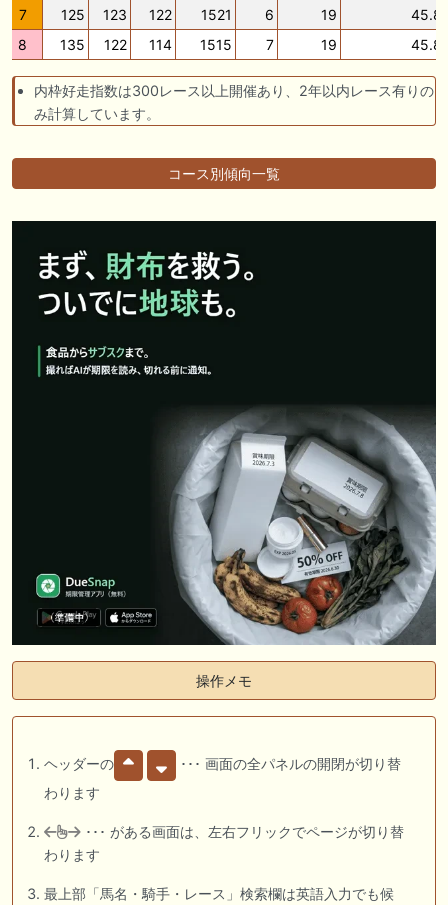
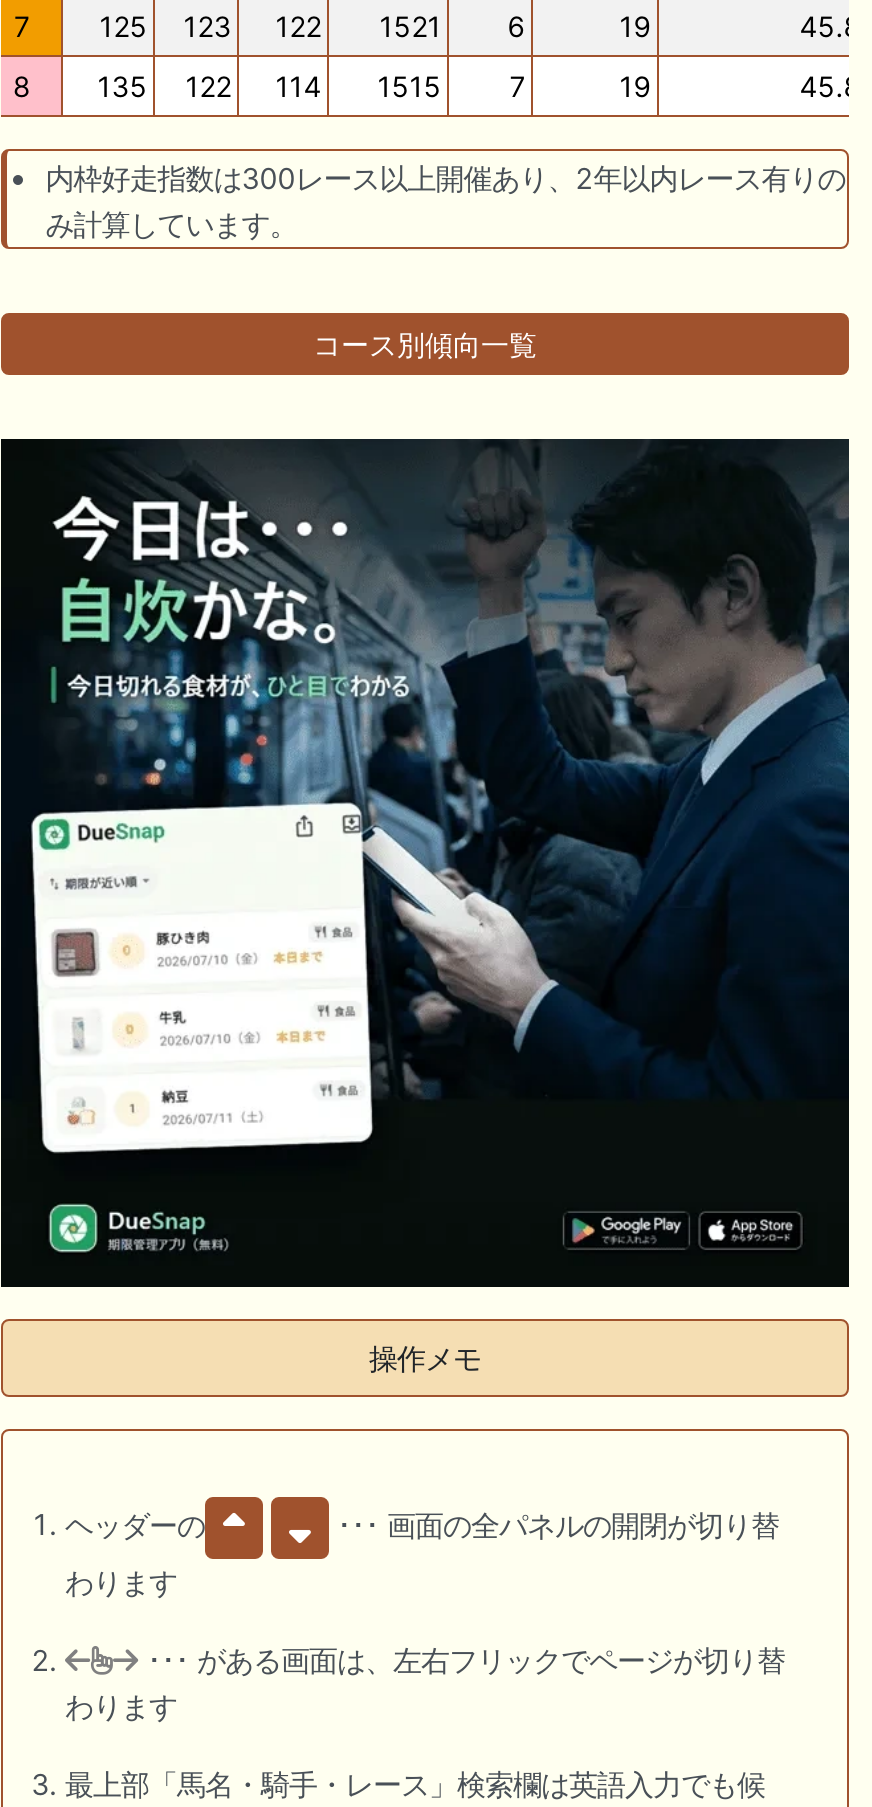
[27,223,437,646] [image] -> [29,441,851,1289] [image]

